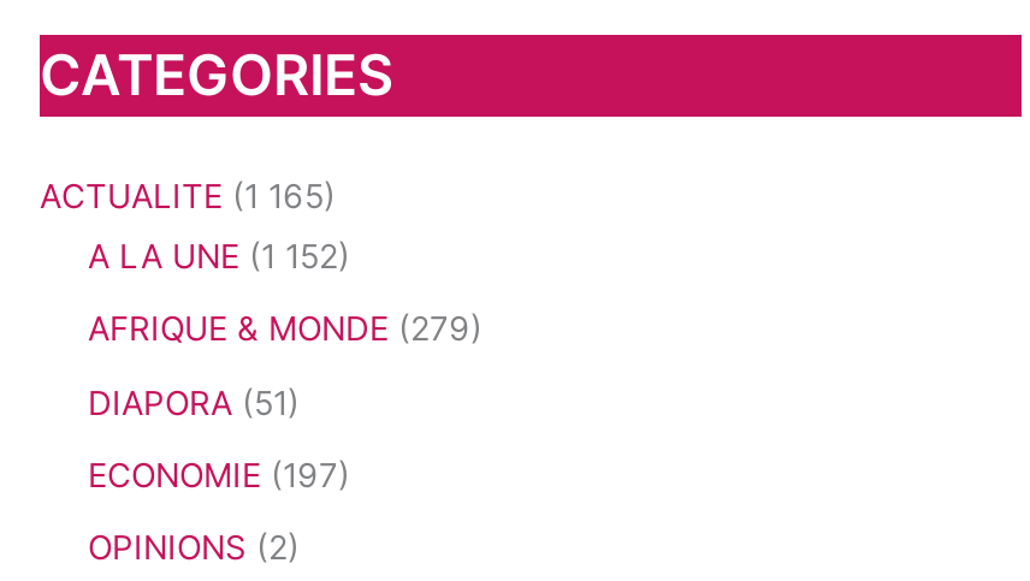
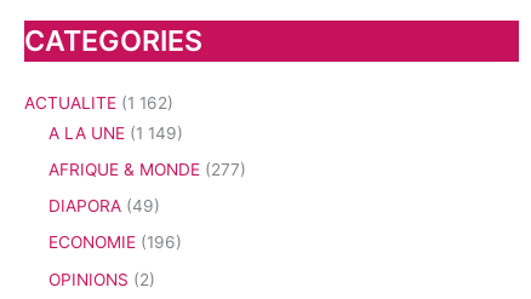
[40,177,336,215] ACTUALITE (1 165) -> [24,93,173,112] ACTUALITE (1 162)
[88,237,350,275] A LA UNE (1 152) -> [48,123,183,142] A LA UNE (1 149)
[88,310,483,348] AFRIQUE & MONDE (279) -> [48,160,246,179] AFRIQUE & MONDE (277)
[88,383,300,421] DIAPORA (51) -> [48,196,160,215] DIAPORA (49)
[88,455,350,494] ECONOMIE (197) -> [48,233,182,252] ECONOMIE (196)

